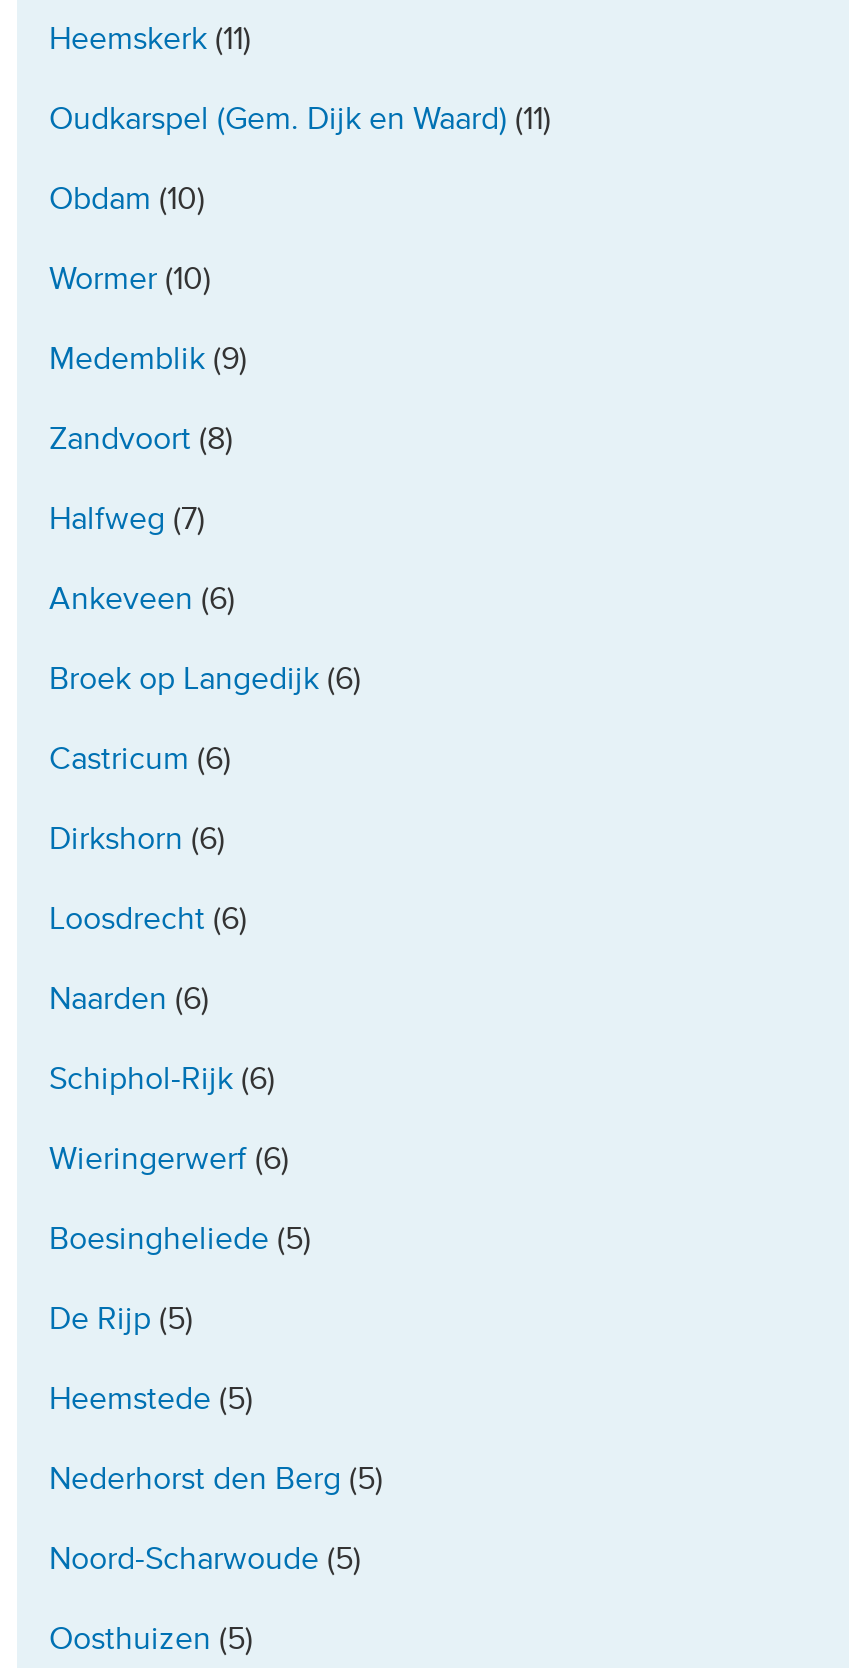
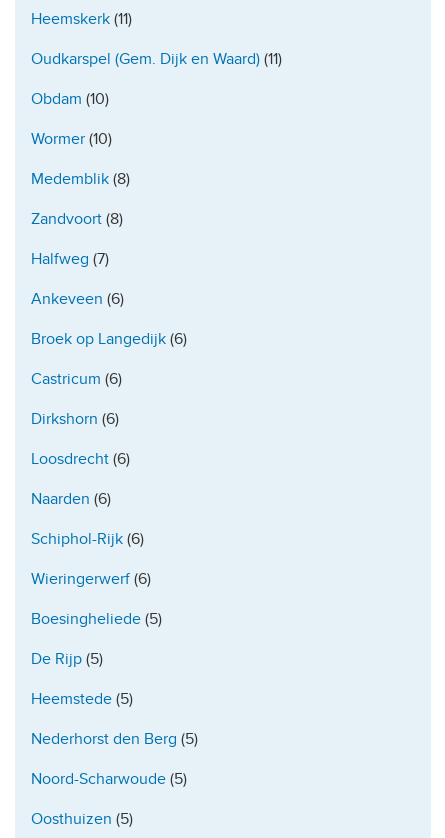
[49,339,247,379] Medemblik (9) -> [31,169,130,189] Medemblik (8)

